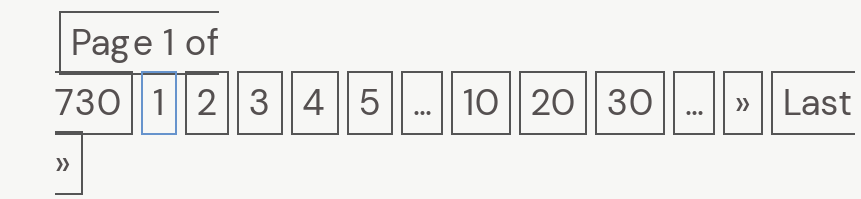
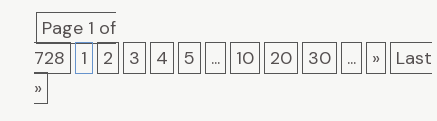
[55,80,121,128] 730 -> [34,46,65,70] 728

